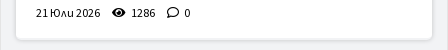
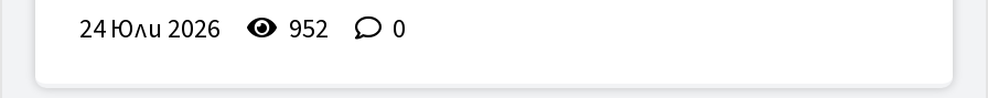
[36,5,155,22] 21 Юли 2026 | 1286 -> [79,10,329,48] 24 Юли 2026 | 952

